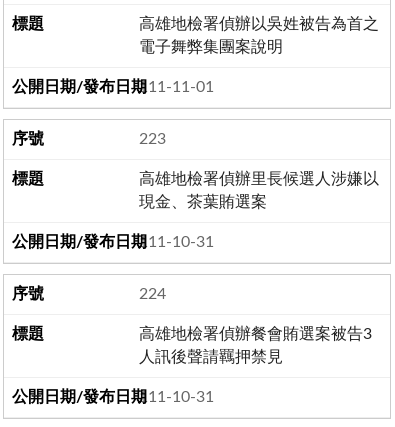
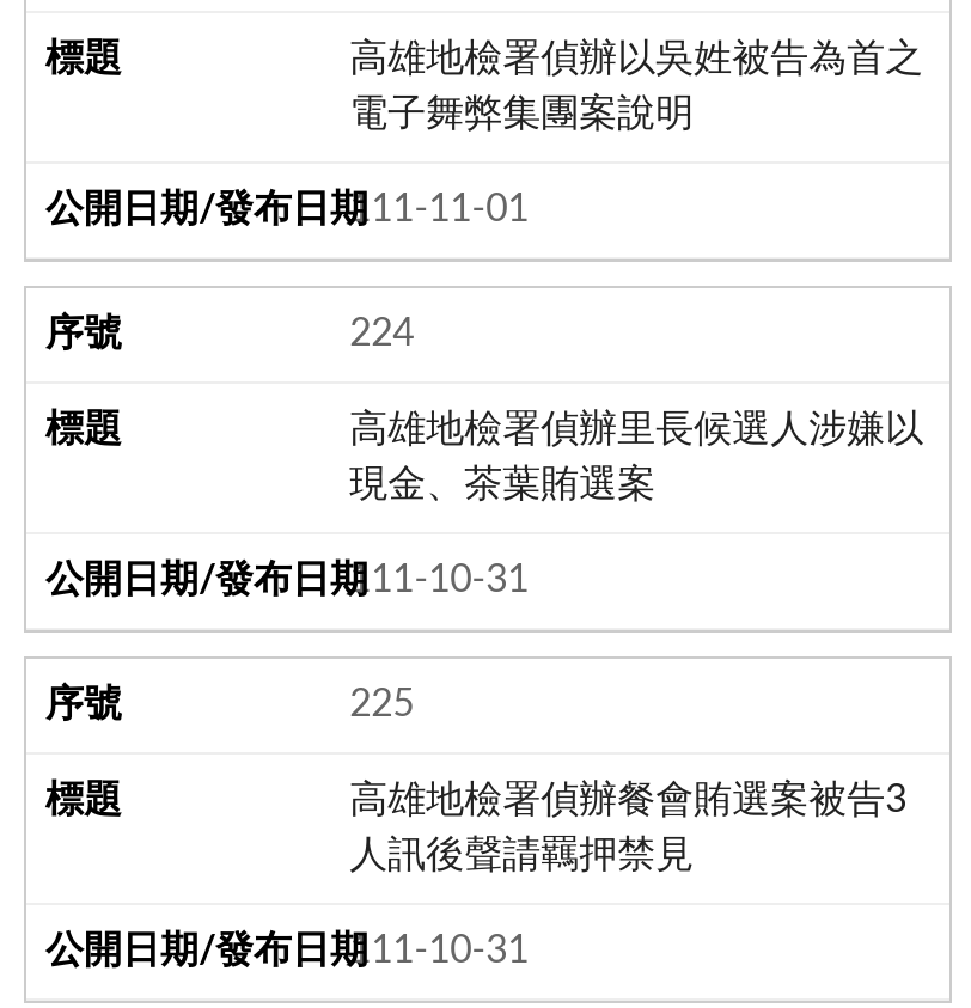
[139,131,166,147] 223 -> [349,314,414,353] 224
[139,286,166,302] 224 -> [349,685,414,723] 225

